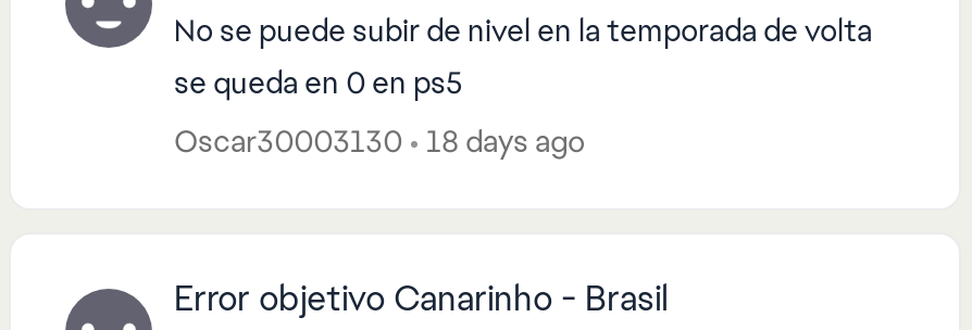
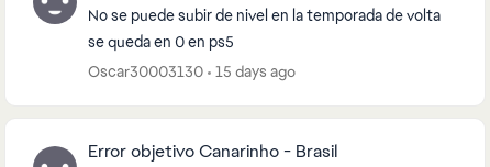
[174,122,585,161] Oscar30003130 18 days ago -> [88,62,296,81] Oscar30003130 15 days ago

